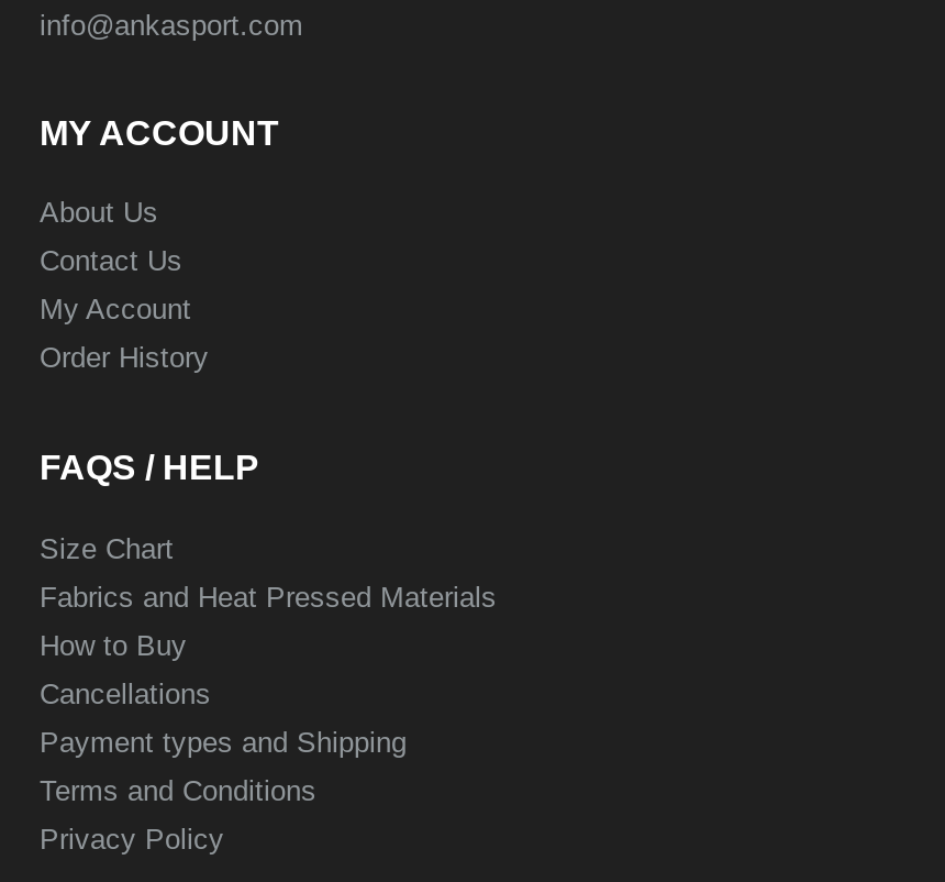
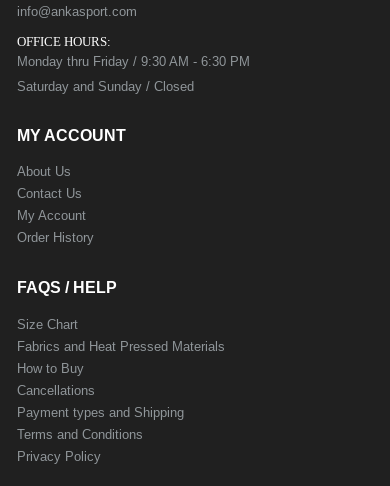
none -> [17,34,250,94] OFFICE HOURS: | Monday thru Friday / 9:30 AM - 6:30 PM | Saturday and Sunday / Closed

